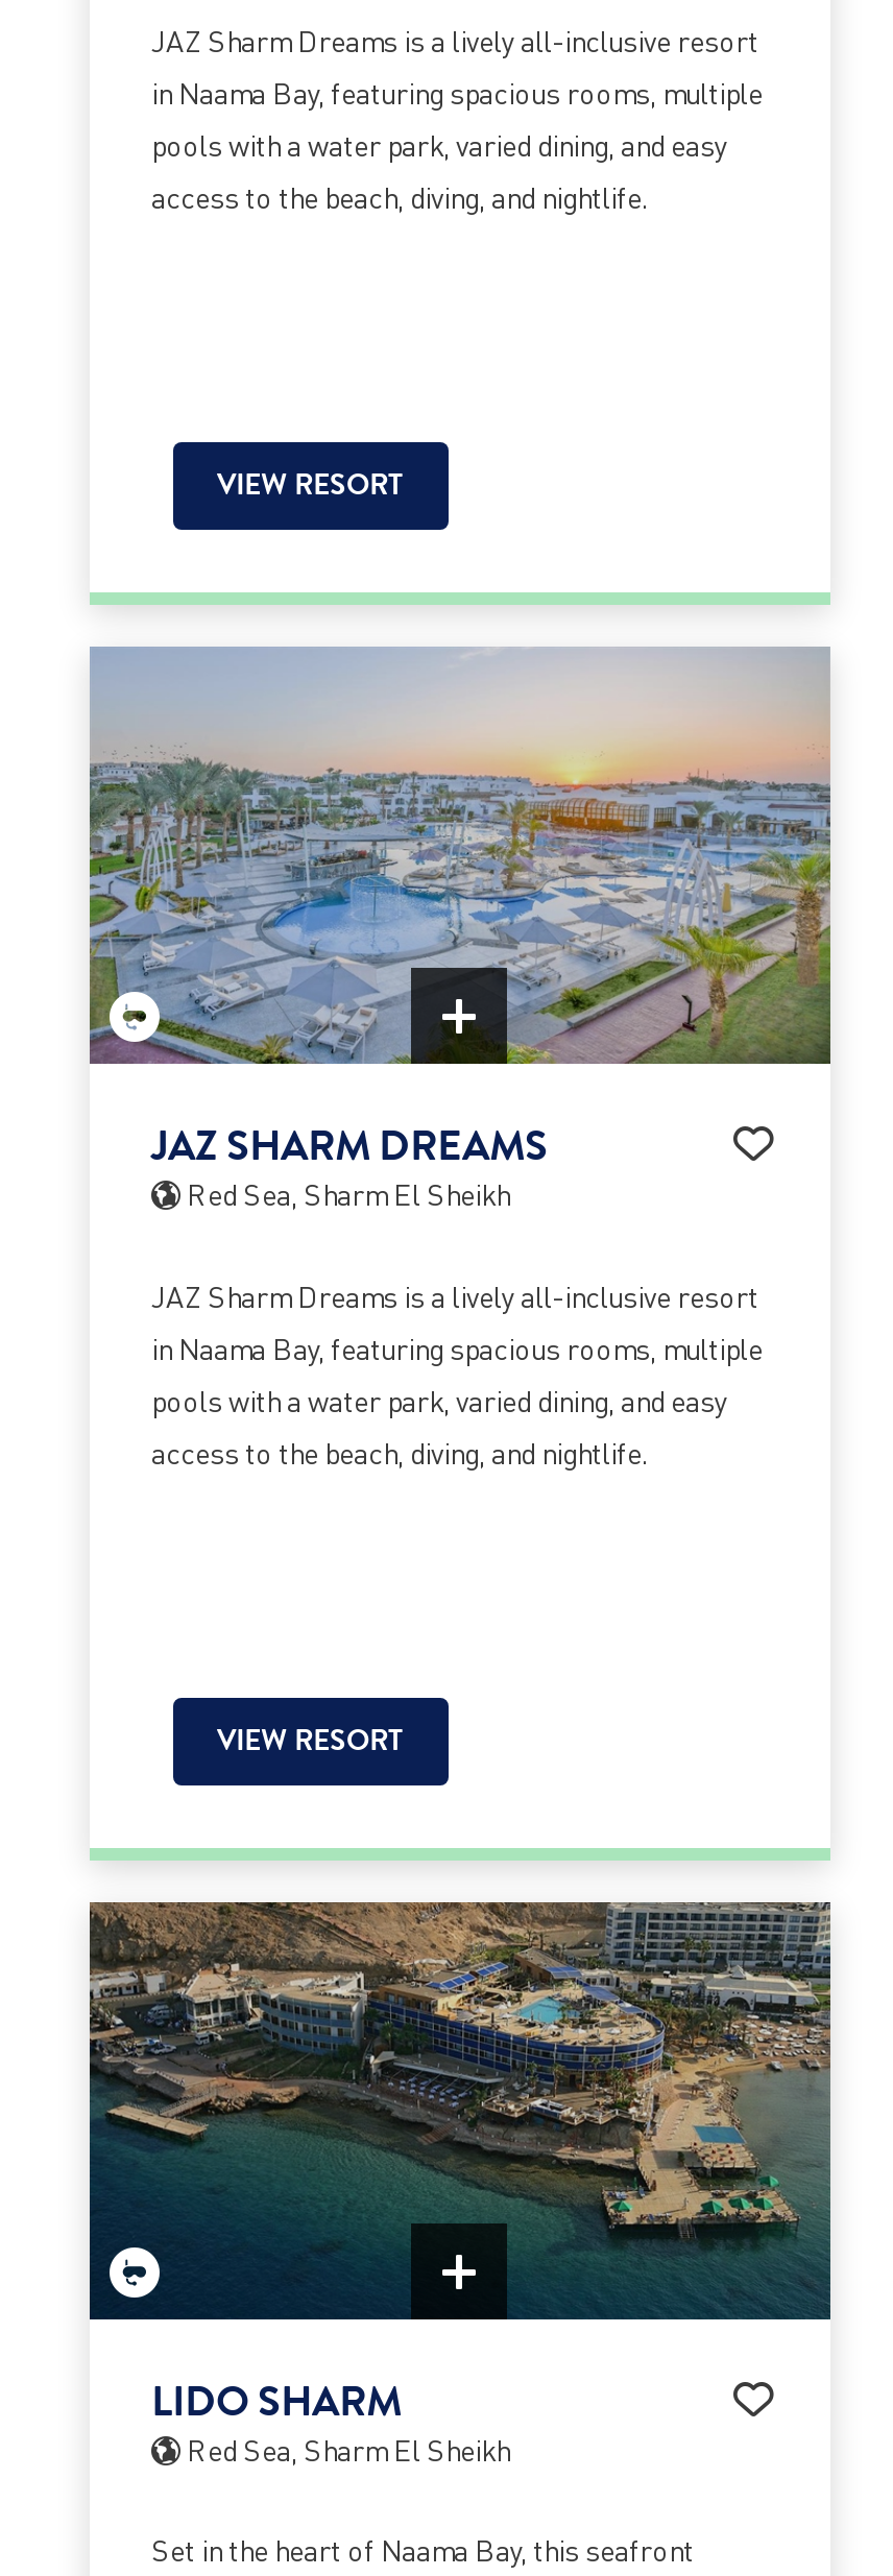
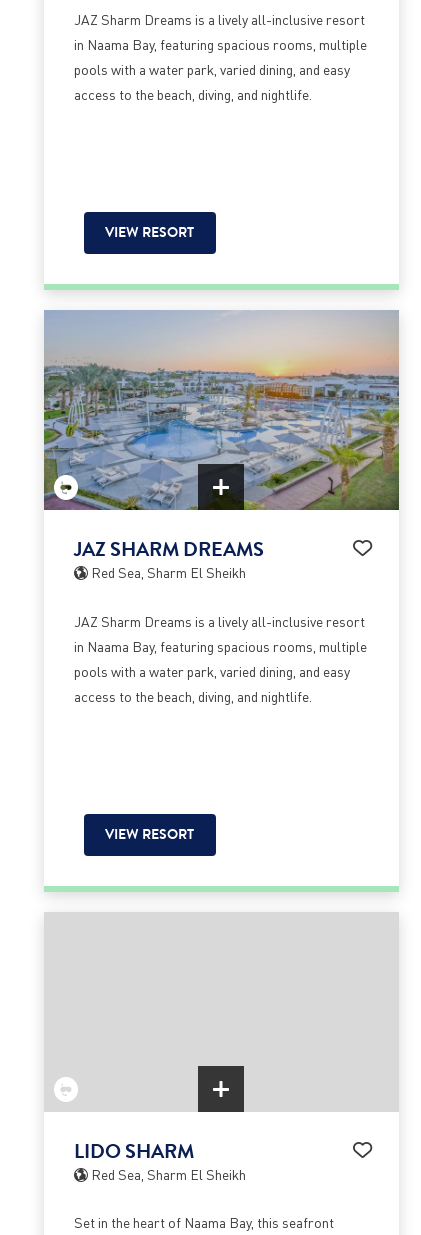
[88,1900,832,2322] [image] -> none

